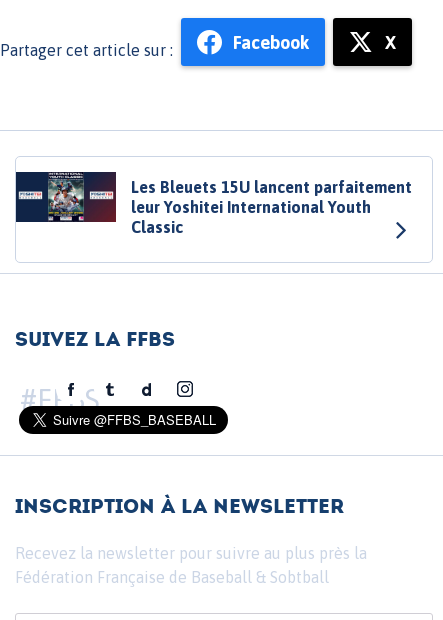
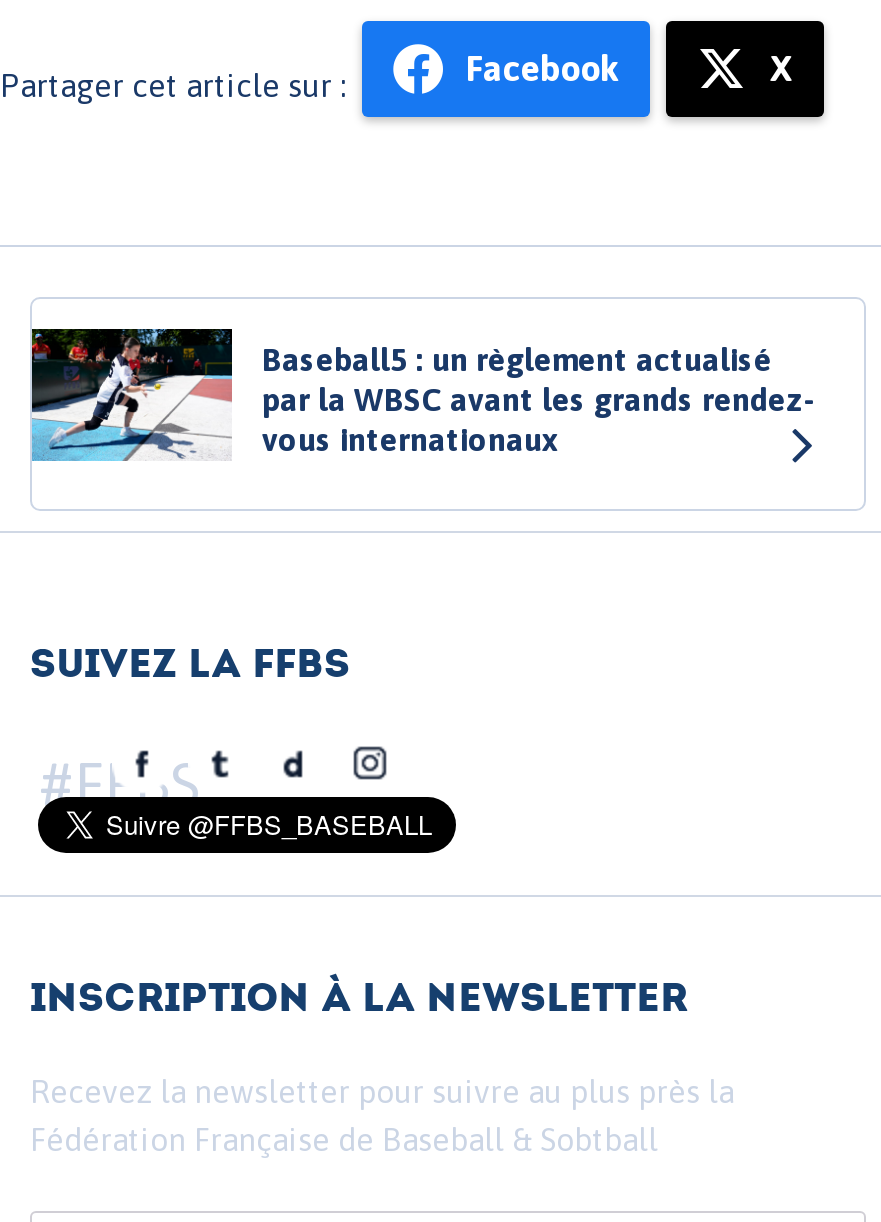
[15,172,412,239] [image] | Les Bleuets 15U lancent parfaitement | leur Yoshitei International Youth | Classic -> [30,329,816,463] [image] | Baseball5 : un règlement actualisé | par la WBSC avant les grands rendez- | vous internationaux

